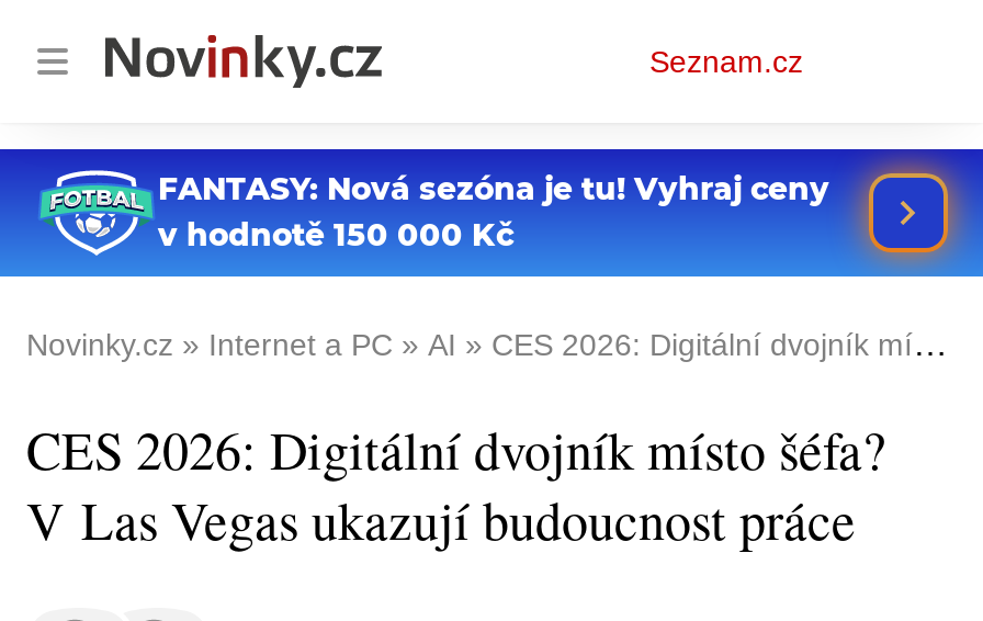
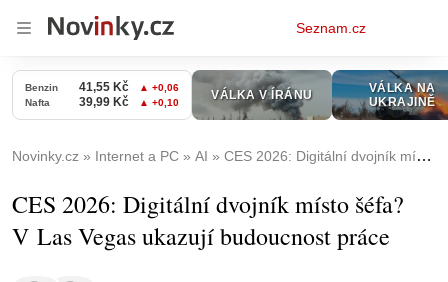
[7,147,976,279] [image] -> [3,68,445,125] [image]

